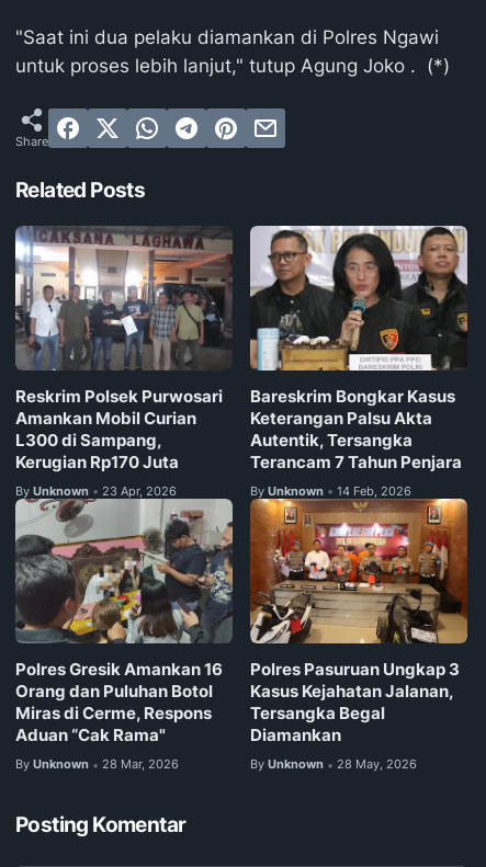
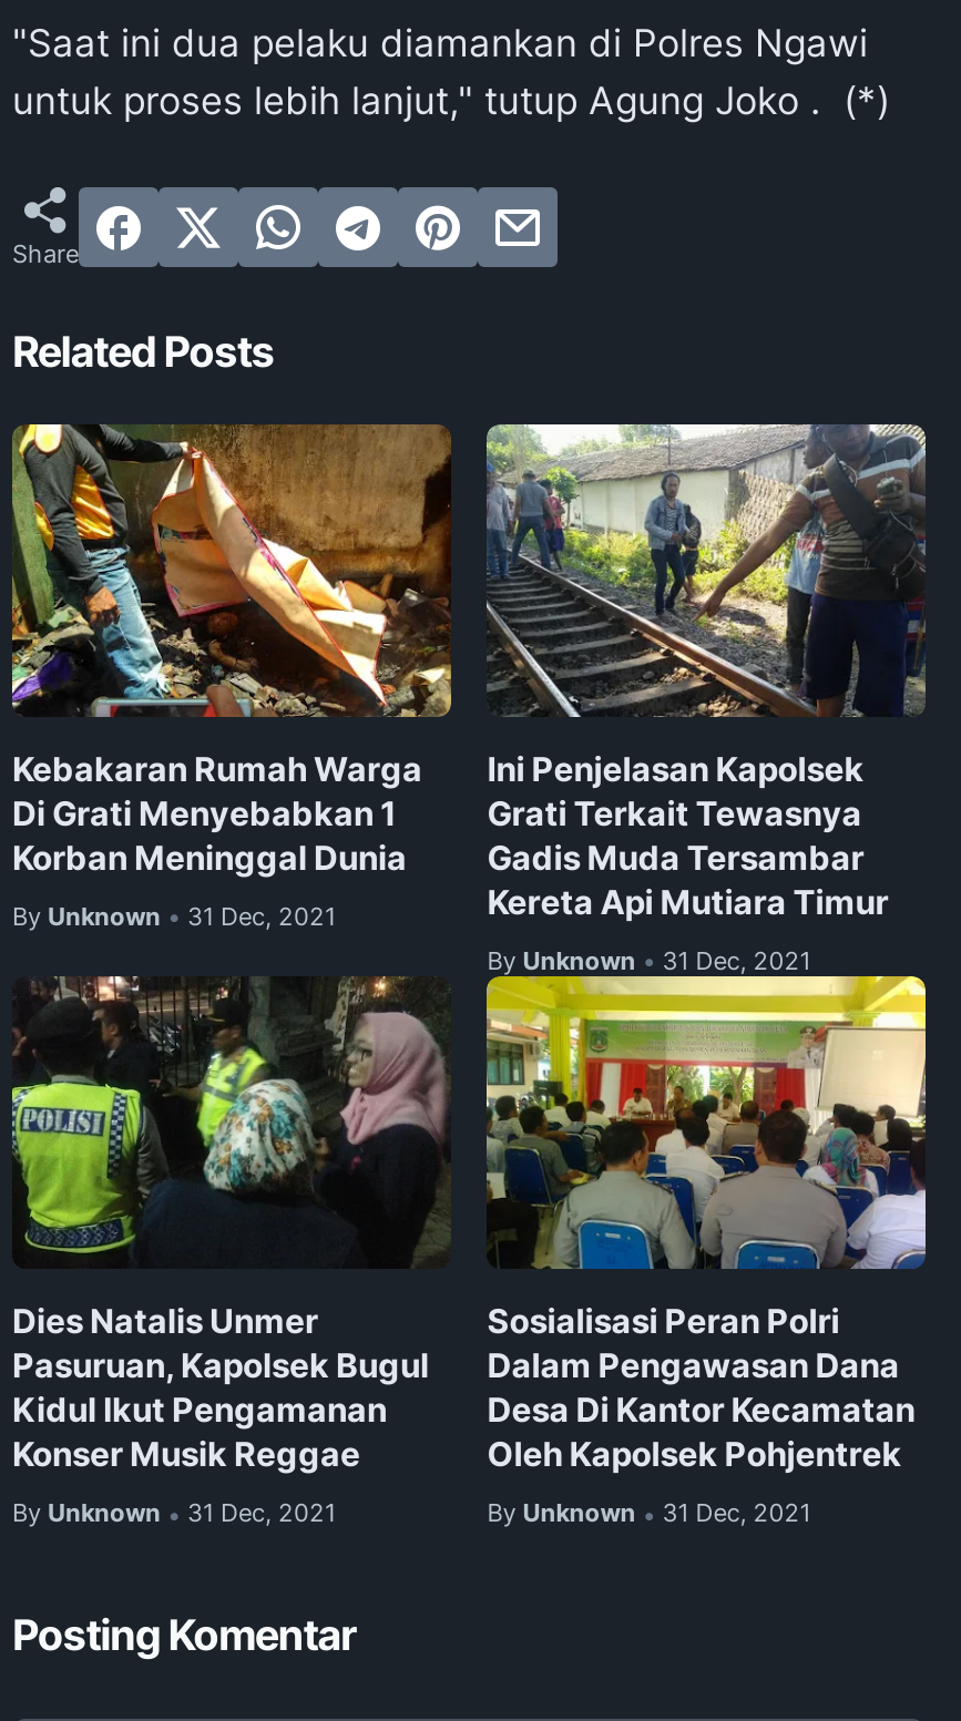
[14,225,234,472] [image] | Reskrim Polsek Purwosari | Amankan Mobil Curian | L300 di Sampang, | Kerugian Rp170 Juta -> [12,422,453,878] [image] | Kebakaran Rumah Warga | Di Grati Menyebabkan 1 | Korban Meninggal Dunia
[249,225,468,472] [image] | Bareskrim Bongkar Kasus | Keterangan Palsu Akta | Autentik, Tersangka | Terancam 7 Tahun Penjara -> [484,424,928,923] [image] | Ini Penjelasan Kapolsek | Grati Terkait Tewasnya | Gadis Muda Tersambar | Kereta Api Mutiara Timur
[15,483,177,499] By Unknown • 23 Apr, 2026 -> [12,901,336,933] By Unknown • 31 Dec, 2021
[249,483,468,644] [image] | By Unknown • 14 Feb, 2026 -> [484,945,928,1271] [image] | By Unknown • 31 Dec, 2021
[14,498,234,745] [image] | Polres Gresik Amankan 16 | Orang dan Puluhan Botol | Miras di Cerme, Respons | Aduan “Cak Rama" -> [10,976,451,1475] [image] | Dies Natalis Unmer | Pasuruan, Kapolsek Bugul | Kidul Ikut Pengamanan | Konser Musik Reggae
[250,660,460,745] Polres Pasuruan Ungkap 3 | Kasus Kejahatan Jalanan, | Tersangka Begal | Diamankan -> [487,1302,915,1475] Sosialisasi Peran Polri | Dalam Pengawasan Dana | Desa Di Kantor Kecamatan | Oleh Kapolsek Pohjentrek
[15,756,179,772] By Unknown • 28 Mar, 2026 -> [12,1497,336,1530] By Unknown • 31 Dec, 2021
[250,756,417,772] By Unknown • 28 May, 2026 -> [487,1497,811,1530] By Unknown • 31 Dec, 2021

